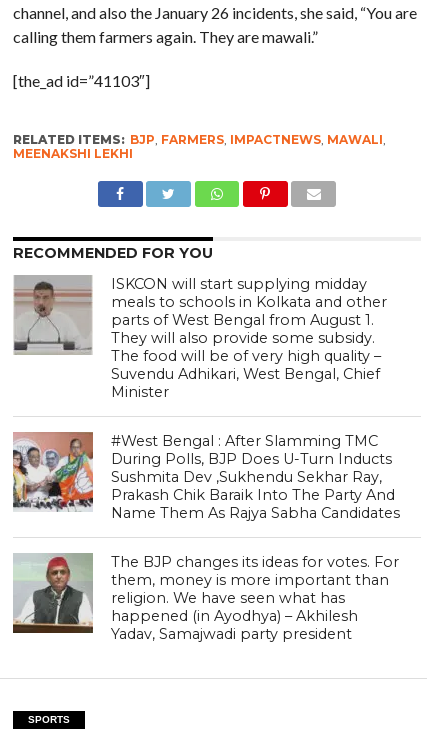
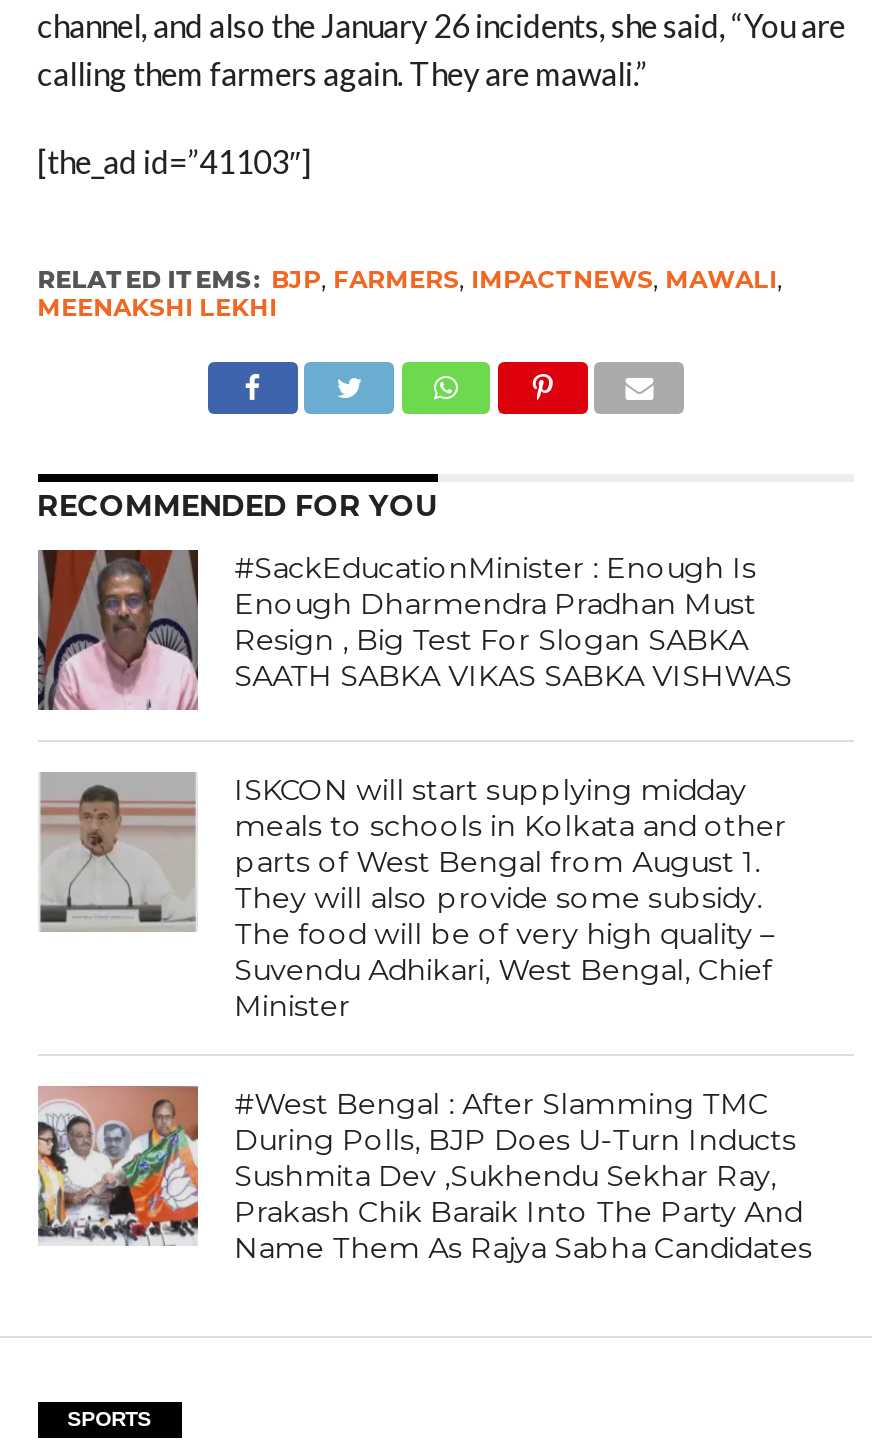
none -> [36,550,792,710] [image] | #SackEducationMinister : Enough Is | Enough Dharmendra Pradhan Must | Resign , Big Test For Slogan SABKA | SAATH SABKA VIKAS SABKA VISHWAS
moved [13,275,400,522] -> [38,772,812,1266]: [image] | ISKCON will start supplying midday | meals to schools in Kolkata and other | ... | Prakash Chik Baraik Into The Party And | Name Them As Rajya Sabha Candidates
[13,553,399,643] [image] | The BJP changes its ideas for votes. For | them, money is more important than | religion. We have seen what has | happened (in Ayodhya) – Akhilesh | Yadav, Samajwadi party president -> none

